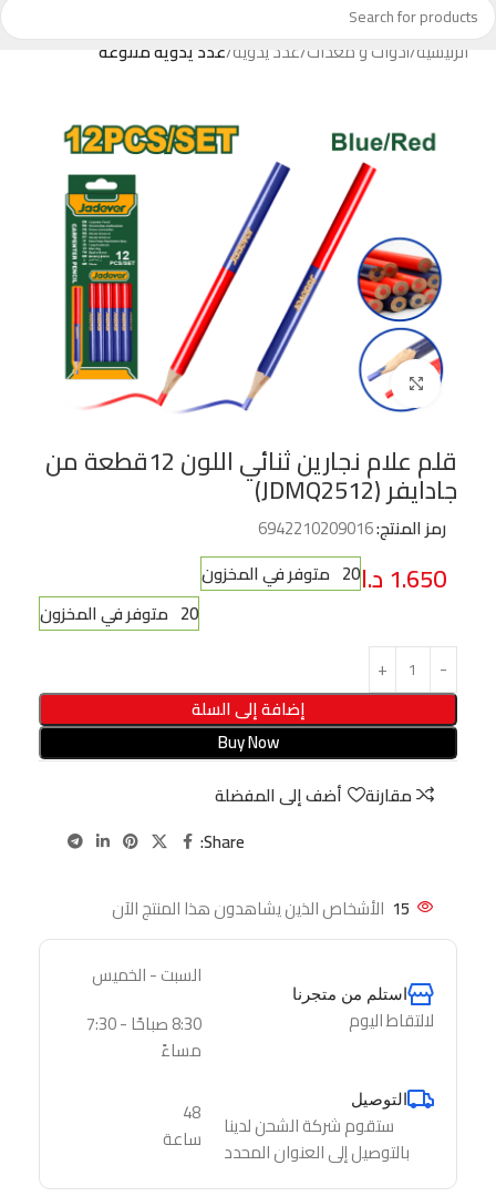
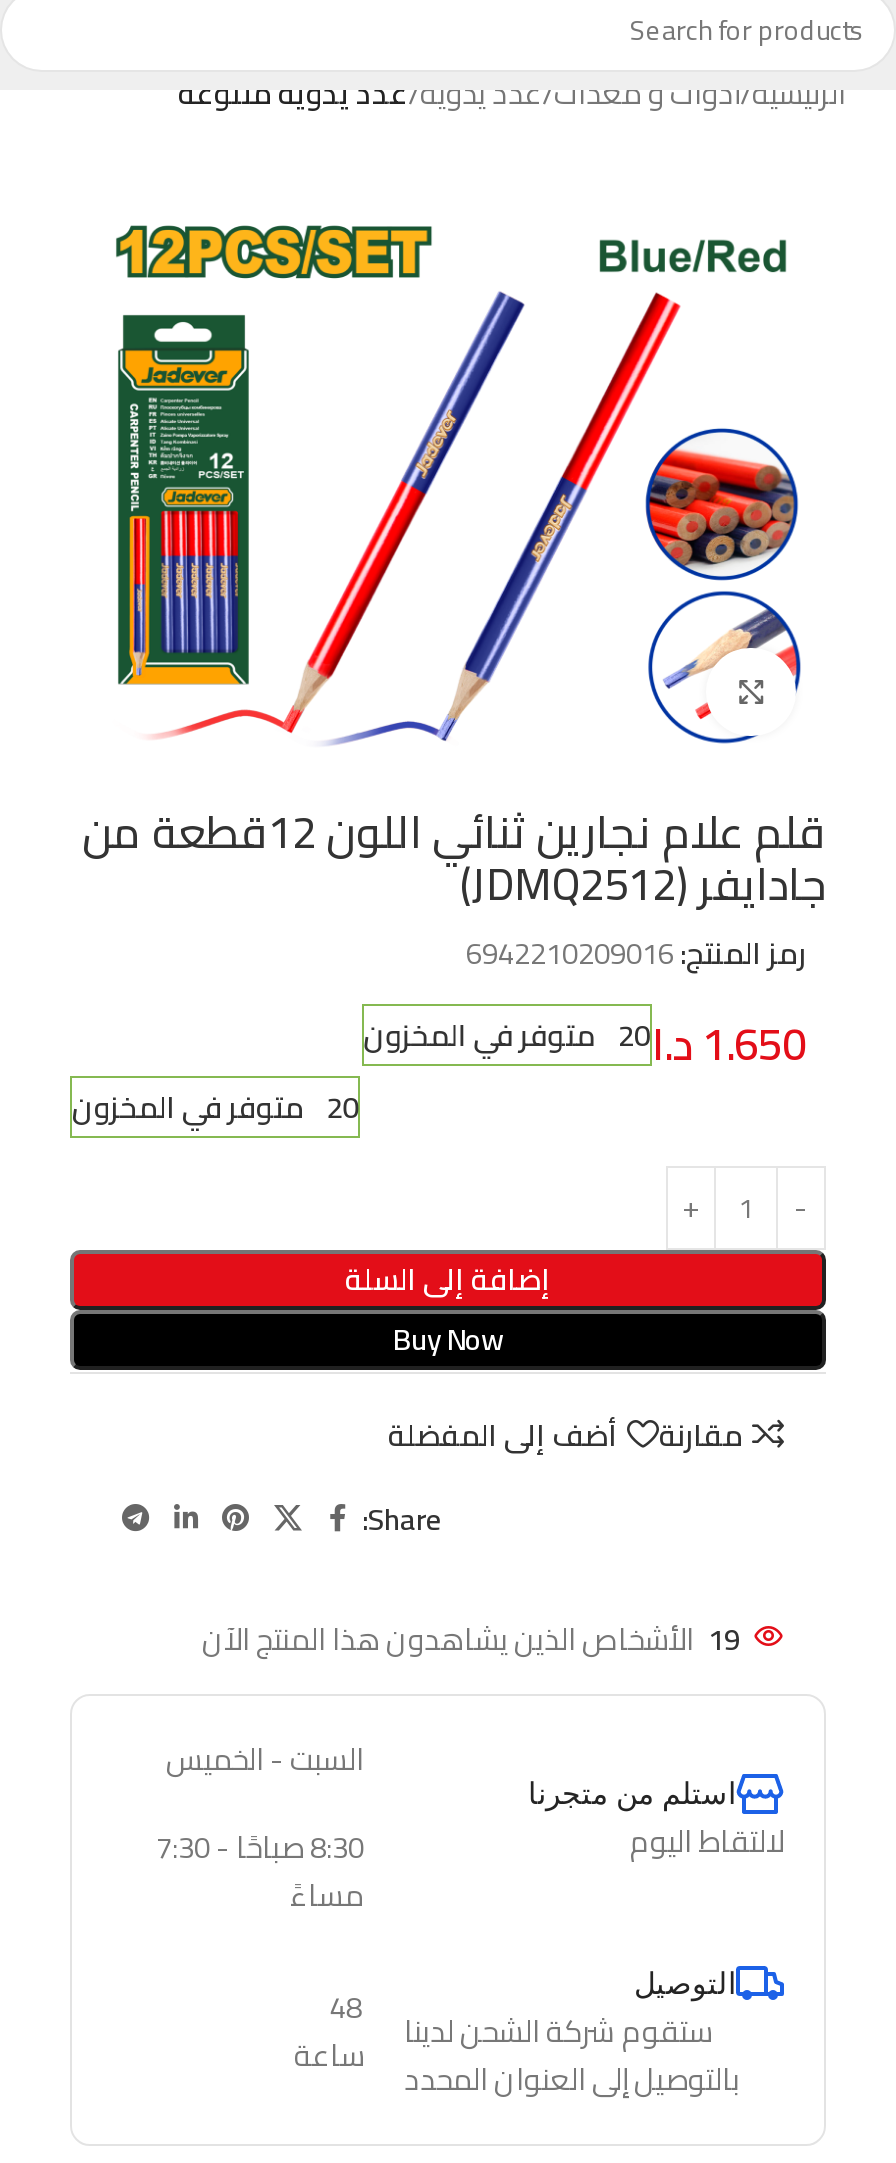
[112,892,410,925] 15 الأشخاص الذين يشاهدون هذا المنتج الآن -> [202,1610,740,1668] 19 الأشخاص الذين يشاهدون هذا المنتج الآن

